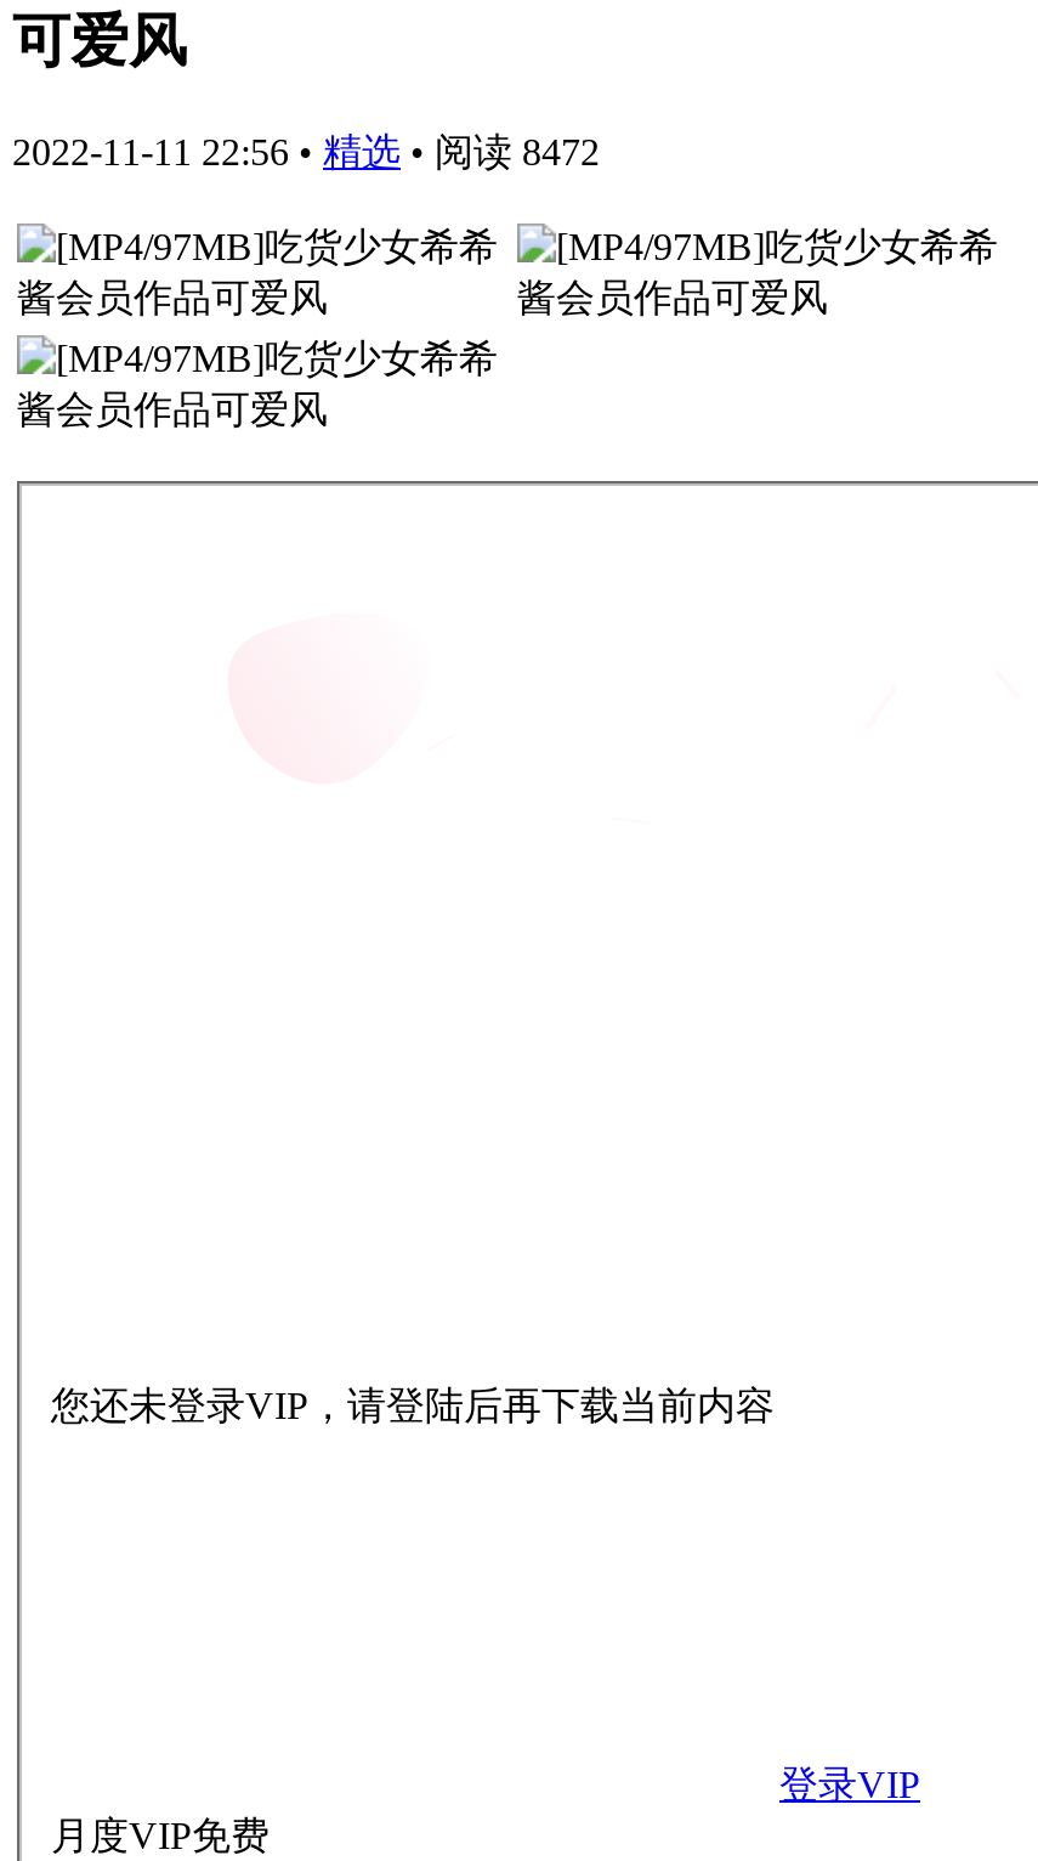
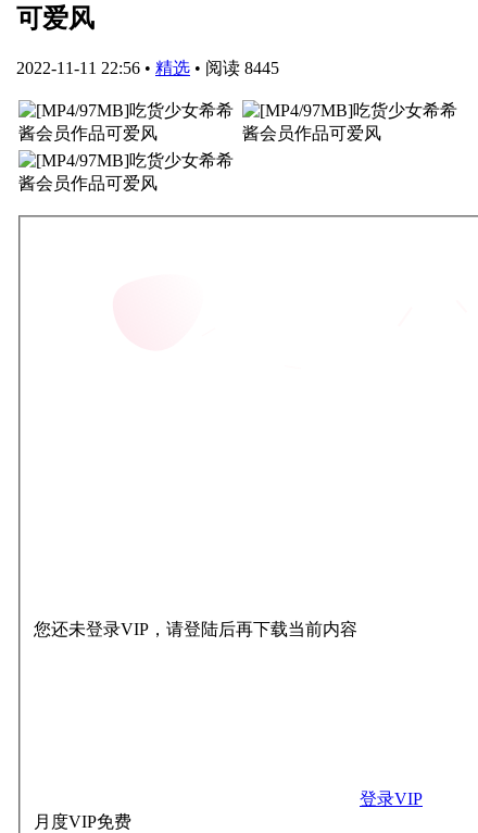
[12,131,600,172] 2022-11-11 22:56 • 精选 • 阅读 8472 -> [16,59,279,77] 2022-11-11 22:56 • 精选 • 阅读 8445

